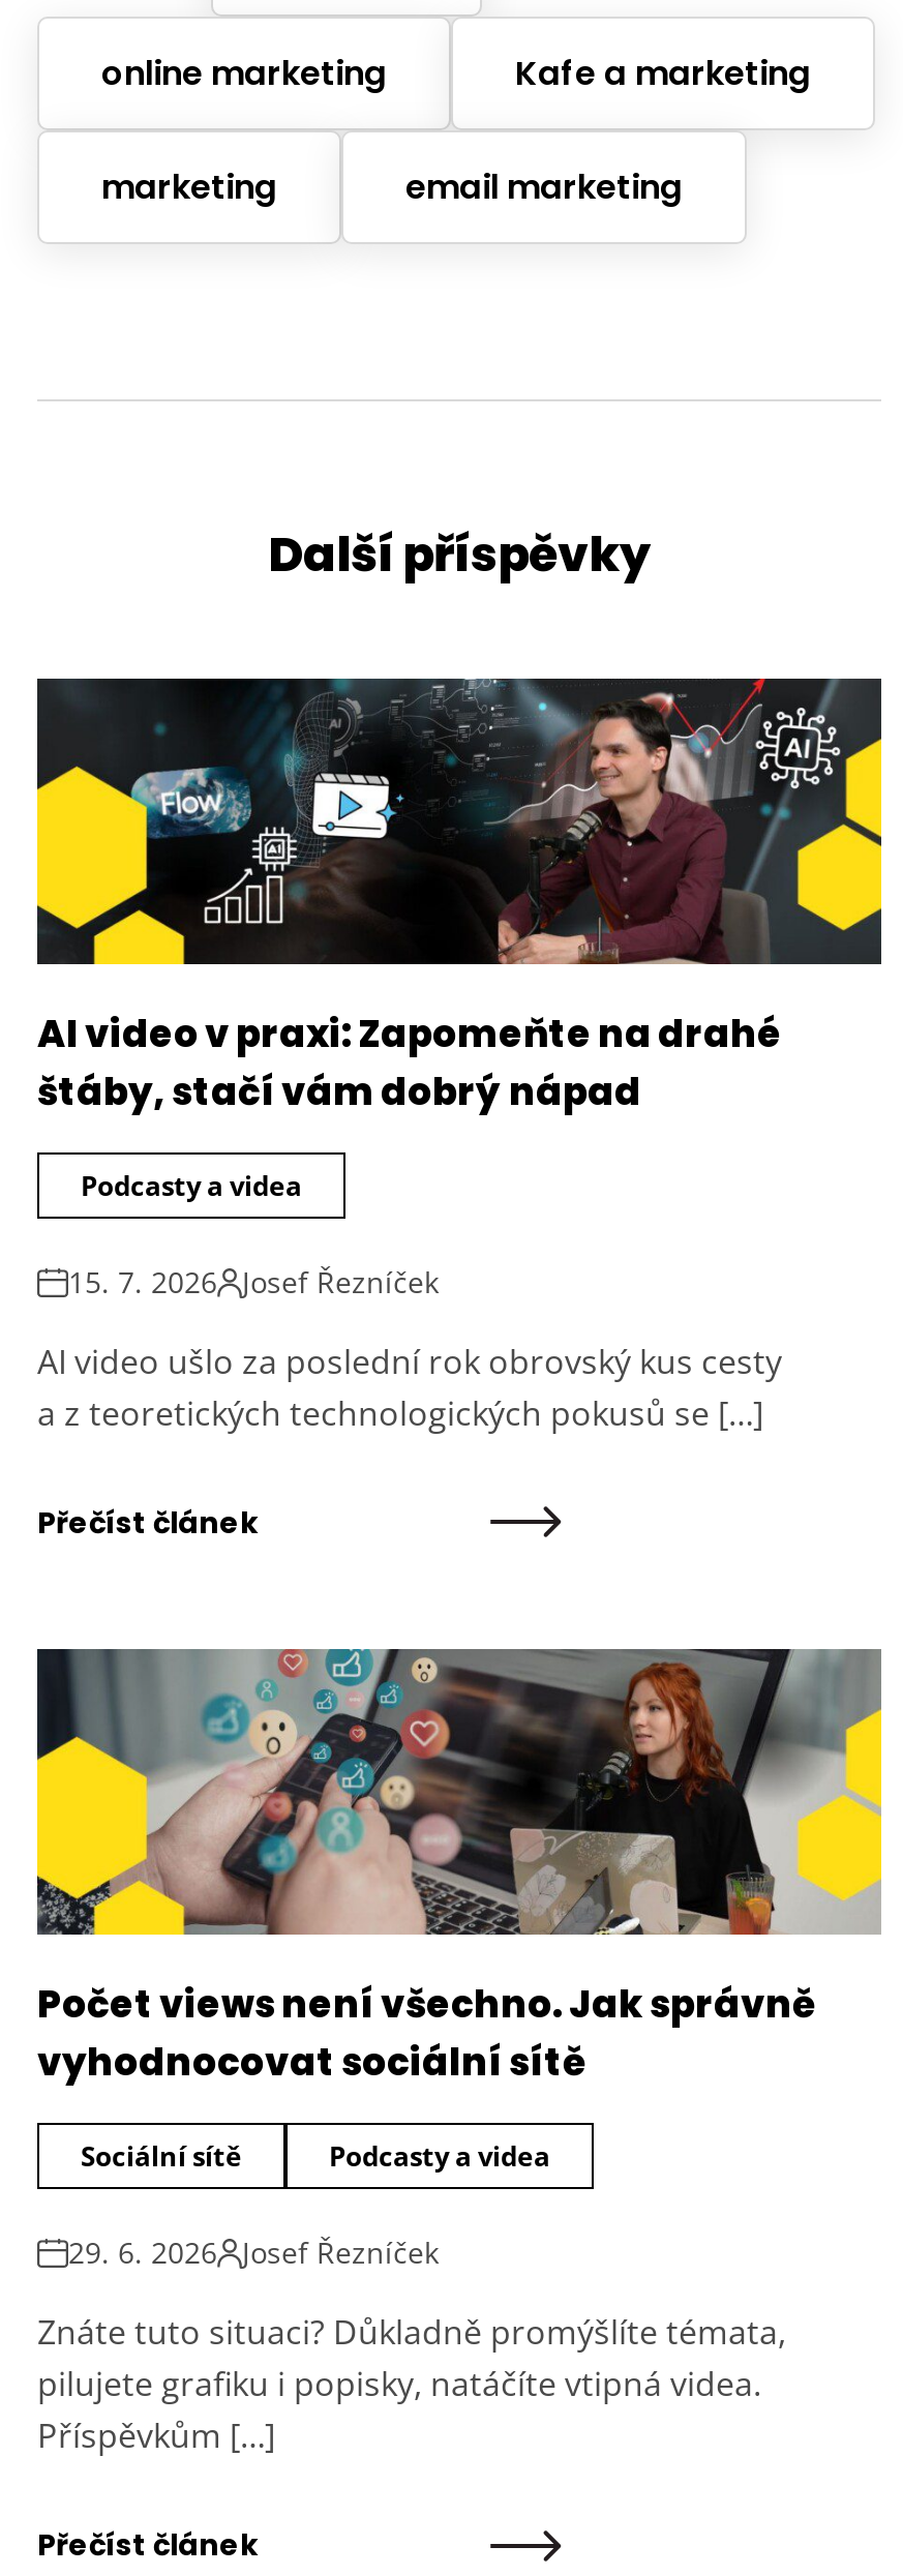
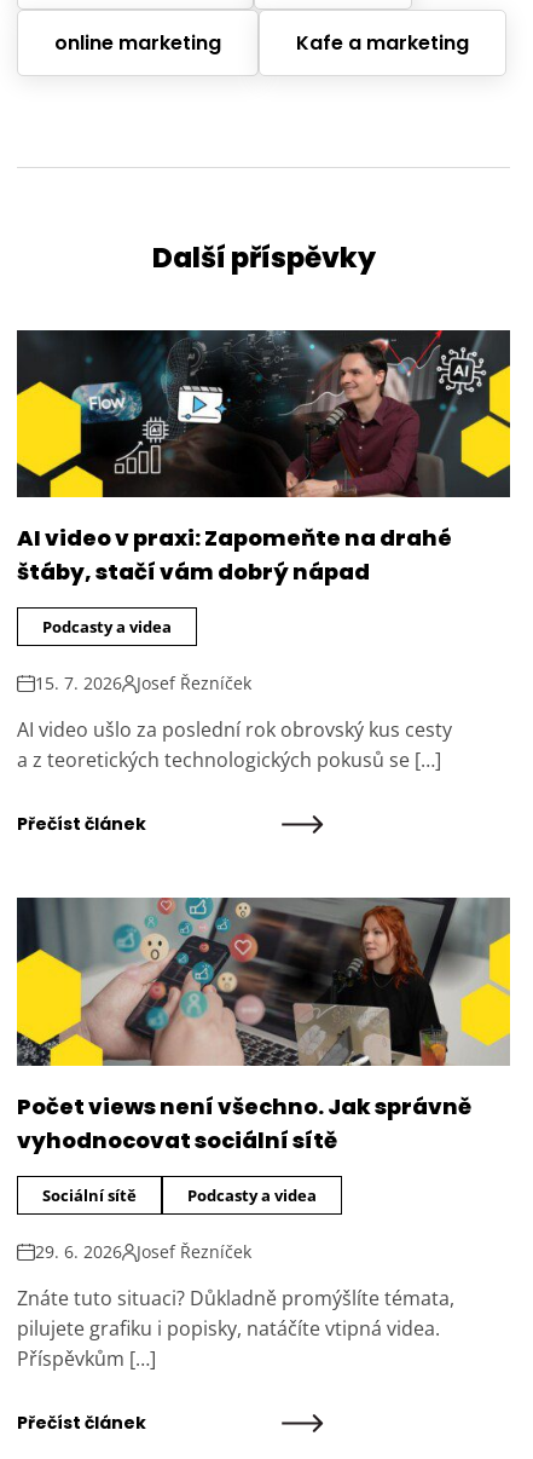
[101,163,683,210] marketing | email marketing -> none

